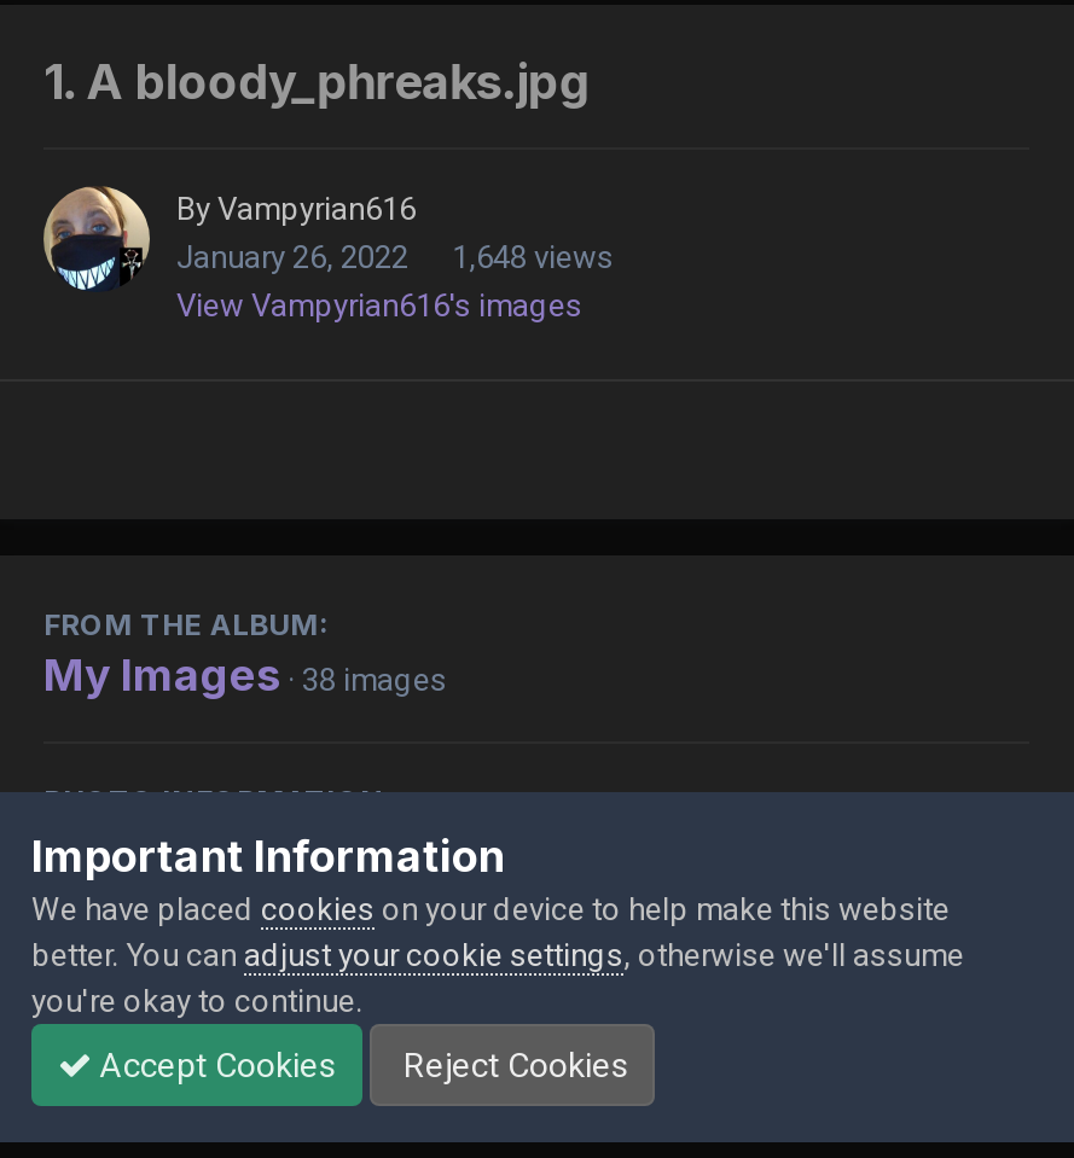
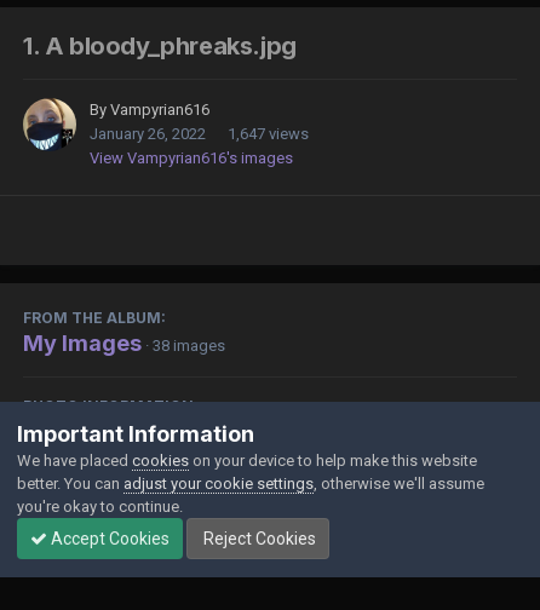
[176,240,614,276] January 26, 2022 1,648 views -> [90,125,309,143] January 26, 2022 1,647 views

